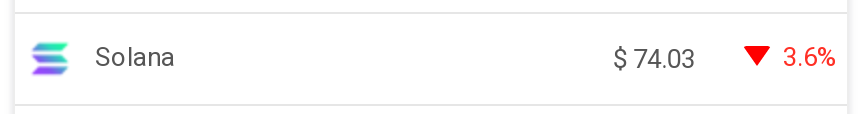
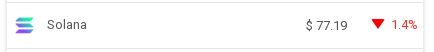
[613,44,695,74] $ 74.03 -> [306,18,347,33] $ 77.19
[783,42,837,72] 3.6% -> [391,17,418,32] 1.4%

